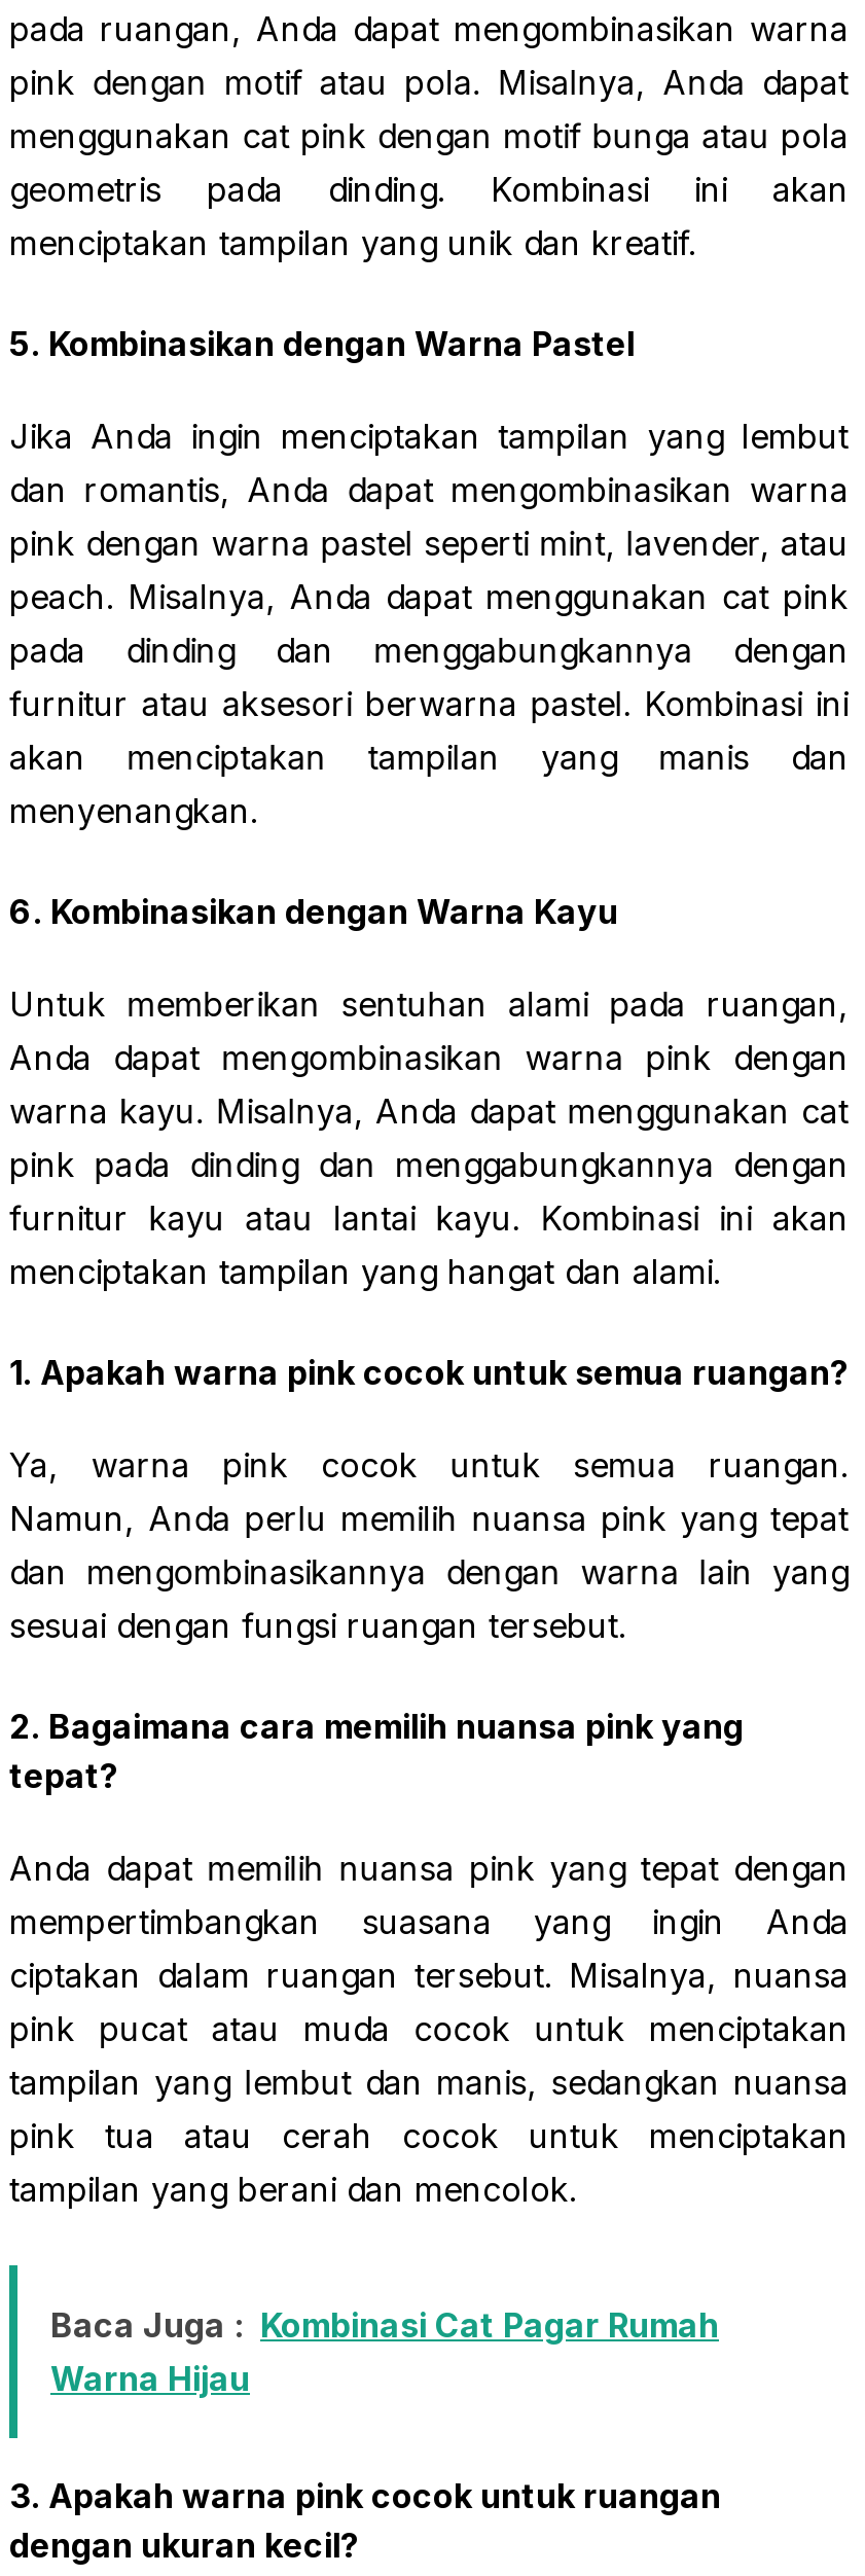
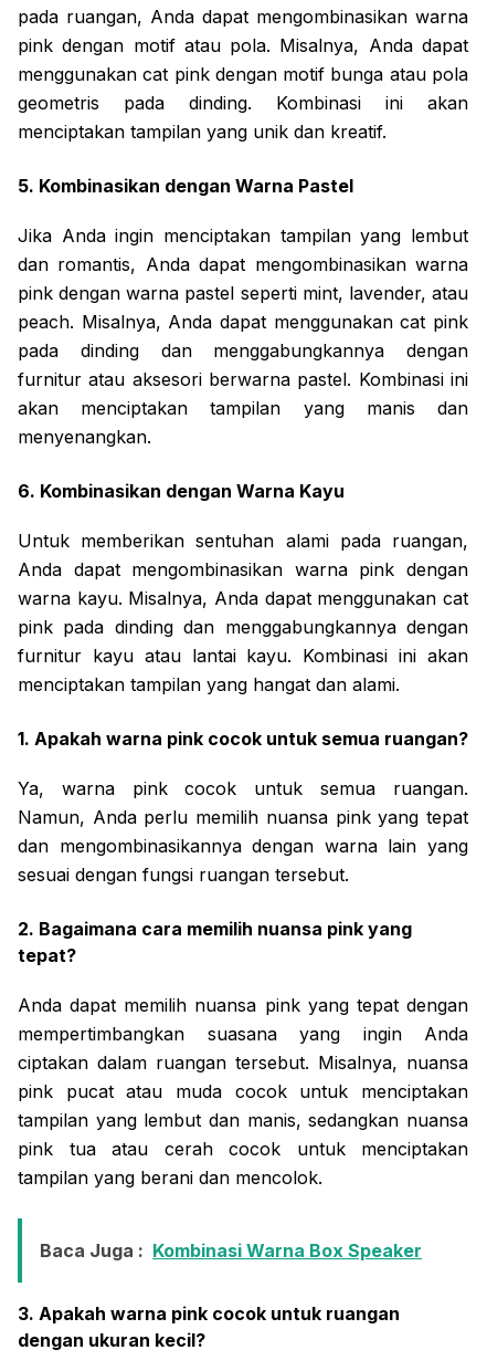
[50,2305,719,2399] Baca Juga : Kombinasi Cat Pagar Rumah | Warna Hijau -> [40,1239,422,1261] Baca Juga : Kombinasi Warna Box Speaker

